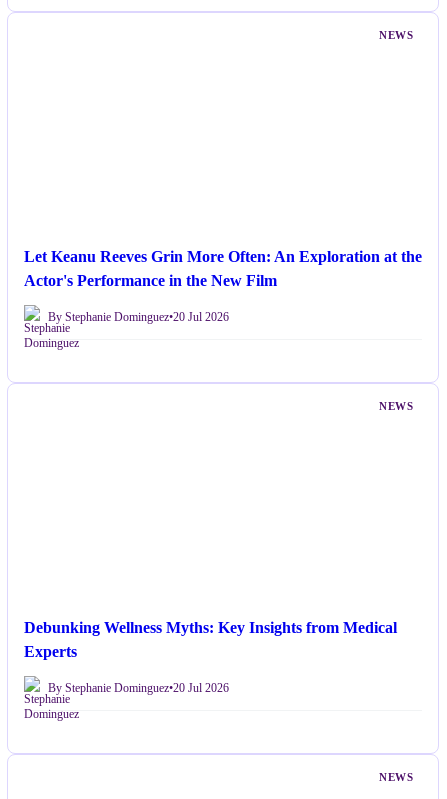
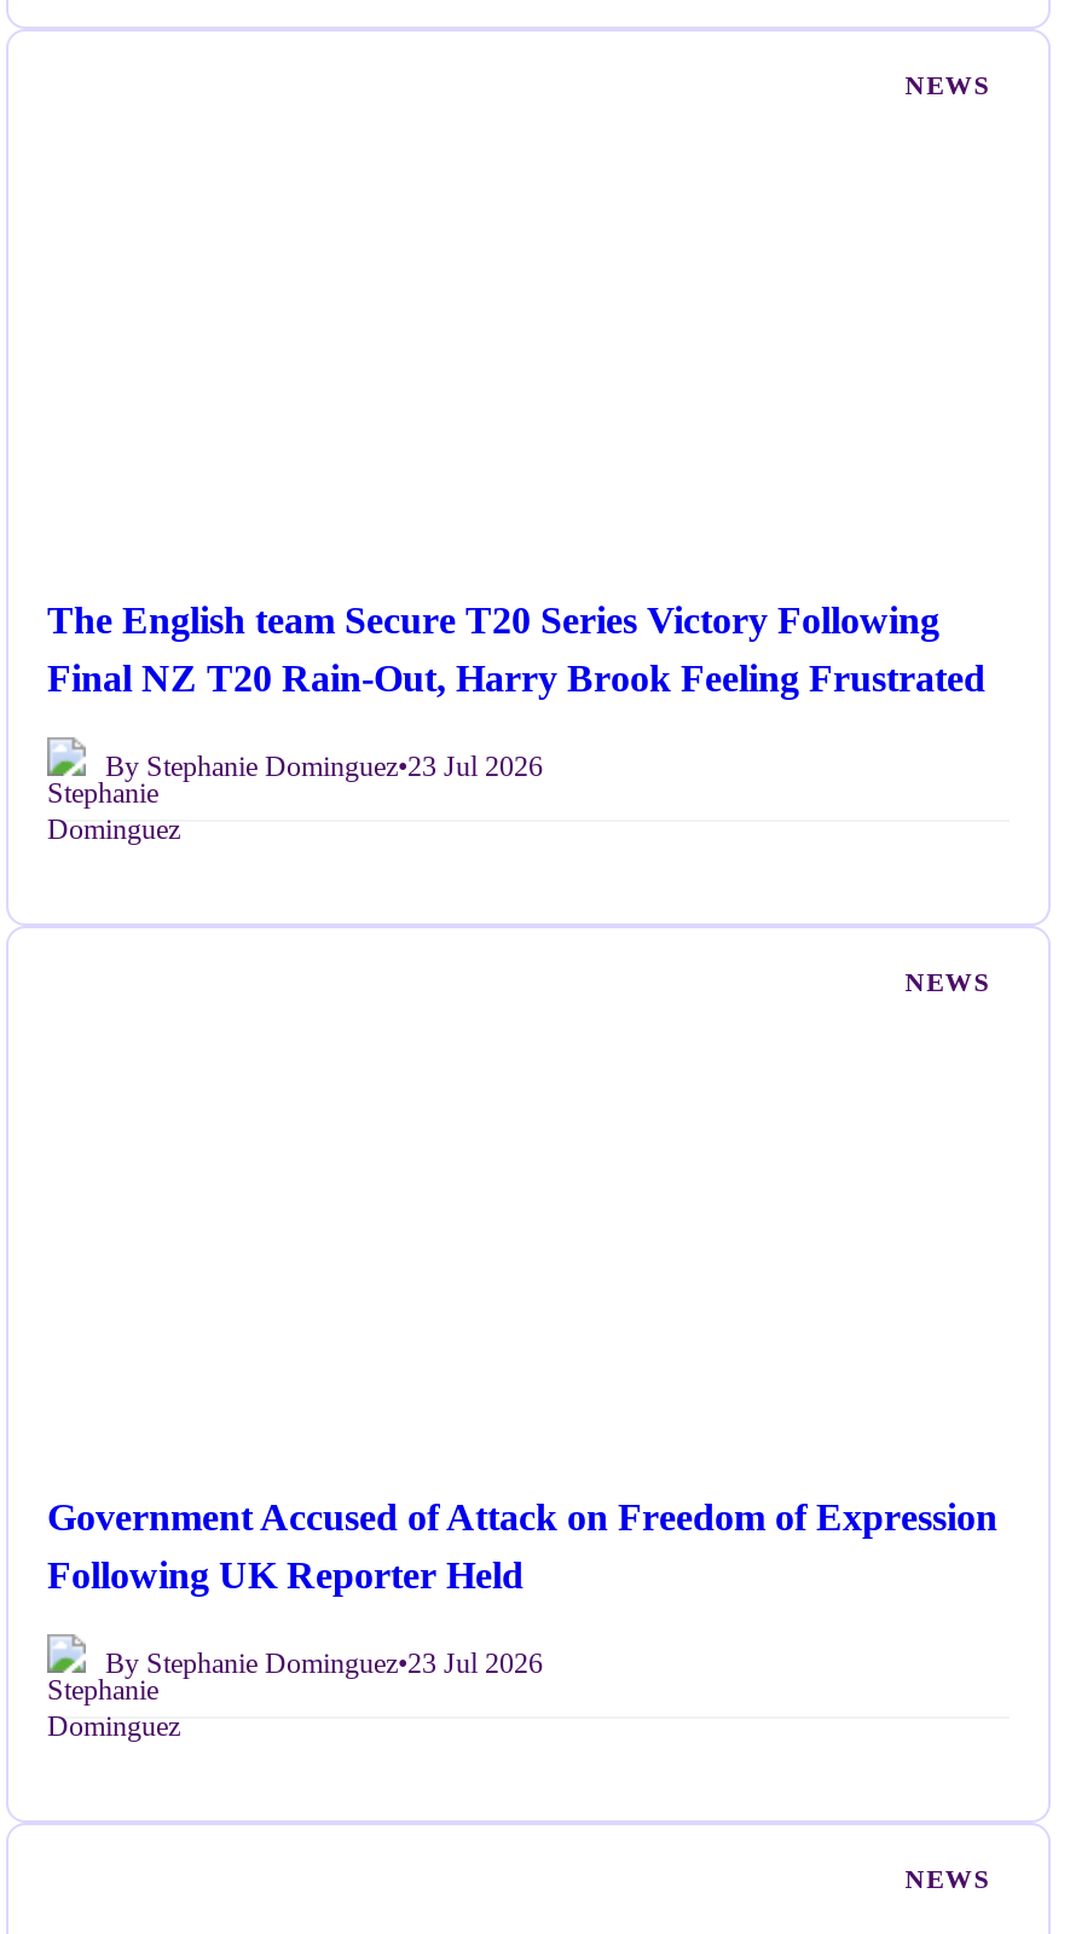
[24,248,422,289] Let Keanu Reeves Grin More Often: An Exploration at the | Actor's Performance in the New Film -> [47,600,985,699] The English team Secure T20 Series Victory Following | Final NZ T20 Rain-Out, Harry Brook Feeling Frustrated
[48,310,229,324] By Stephanie Dominguez•20 Jul 2026 -> [105,748,543,782] By Stephanie Dominguez•23 Jul 2026
[24,619,397,660] Debunking Wellness Myths: Key Insights from Medical | Experts -> [47,1497,997,1596] Government Accused of Attack on Freedom of Expression | Following UK Reporter Held
[48,681,229,695] By Stephanie Dominguez•20 Jul 2026 -> [105,1645,543,1679] By Stephanie Dominguez•23 Jul 2026

